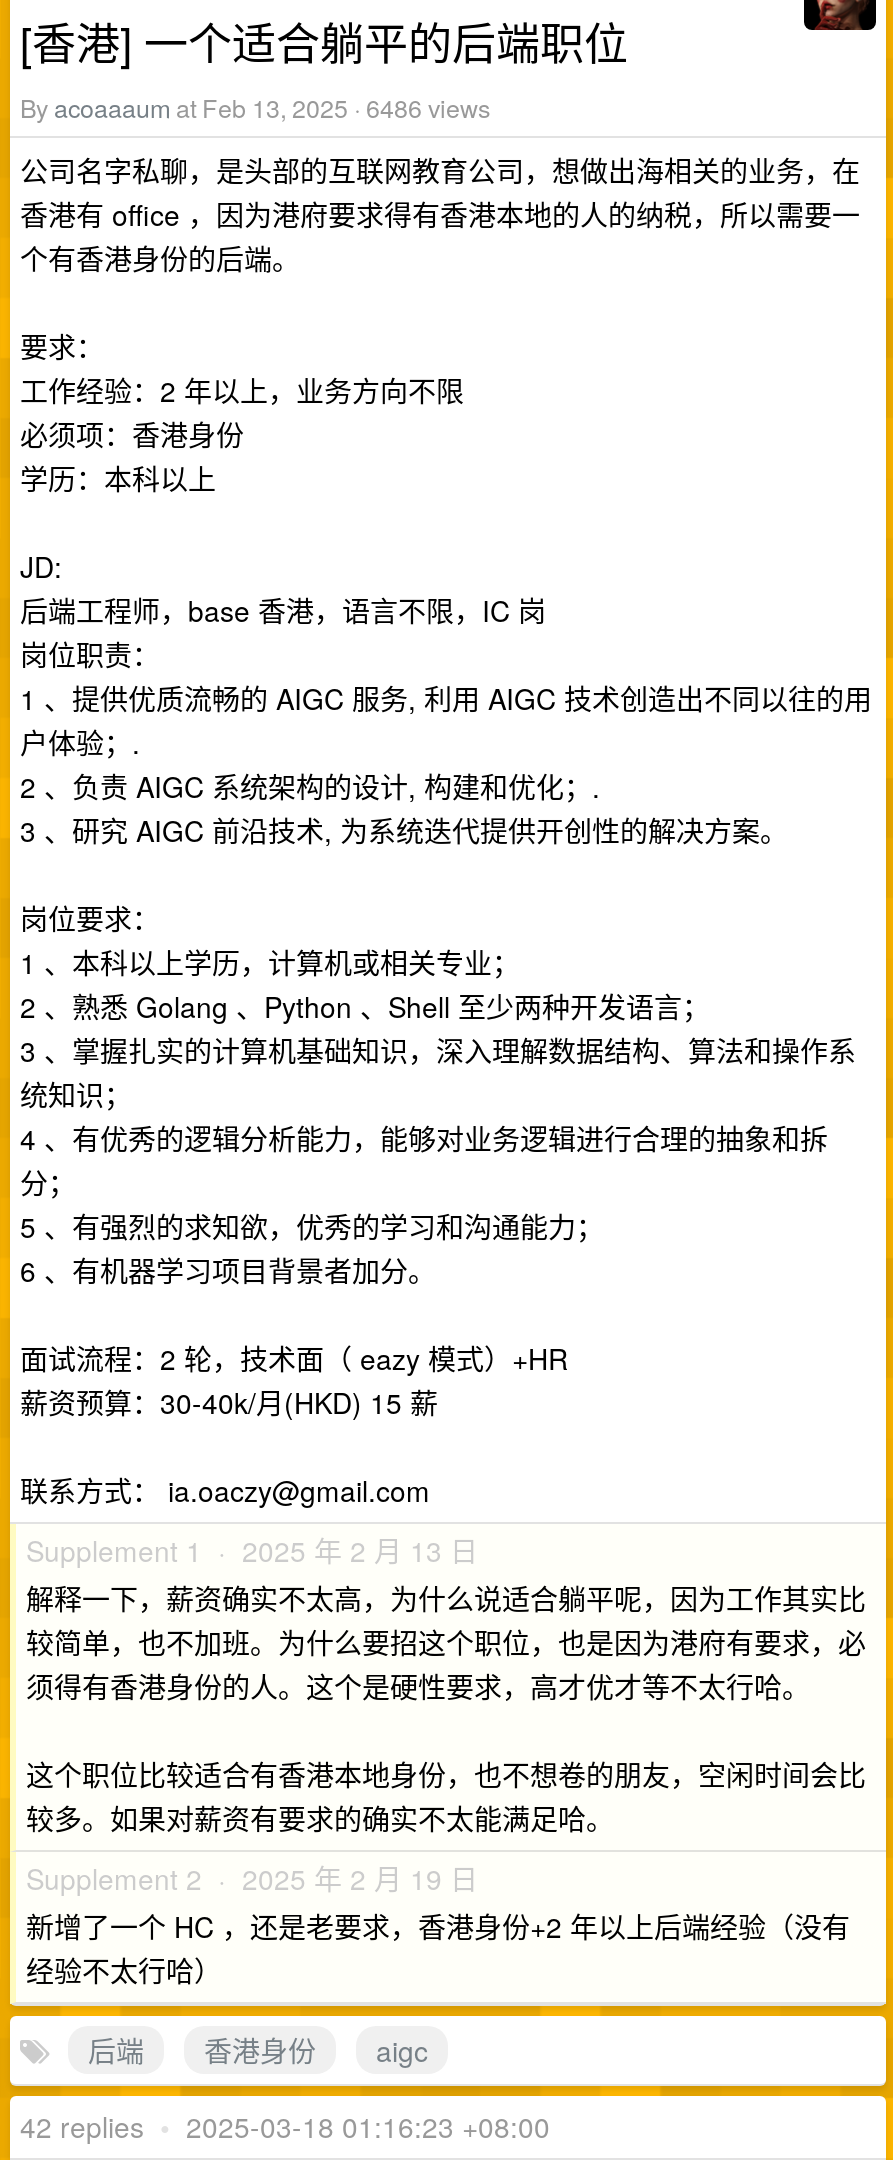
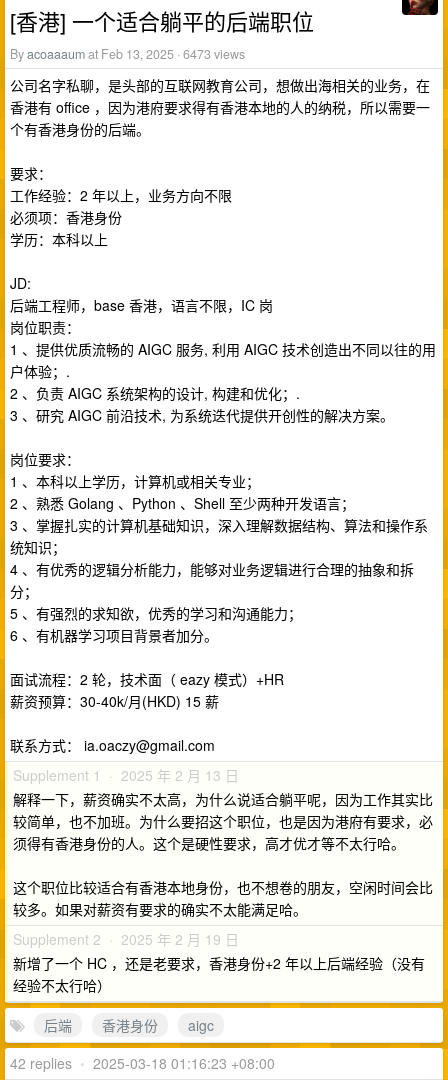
[20,90,490,126] By acoaaaum at Feb 13, 2025 · 6486 views -> [10,45,245,63] By acoaaaum at Feb 13, 2025 · 6473 views

